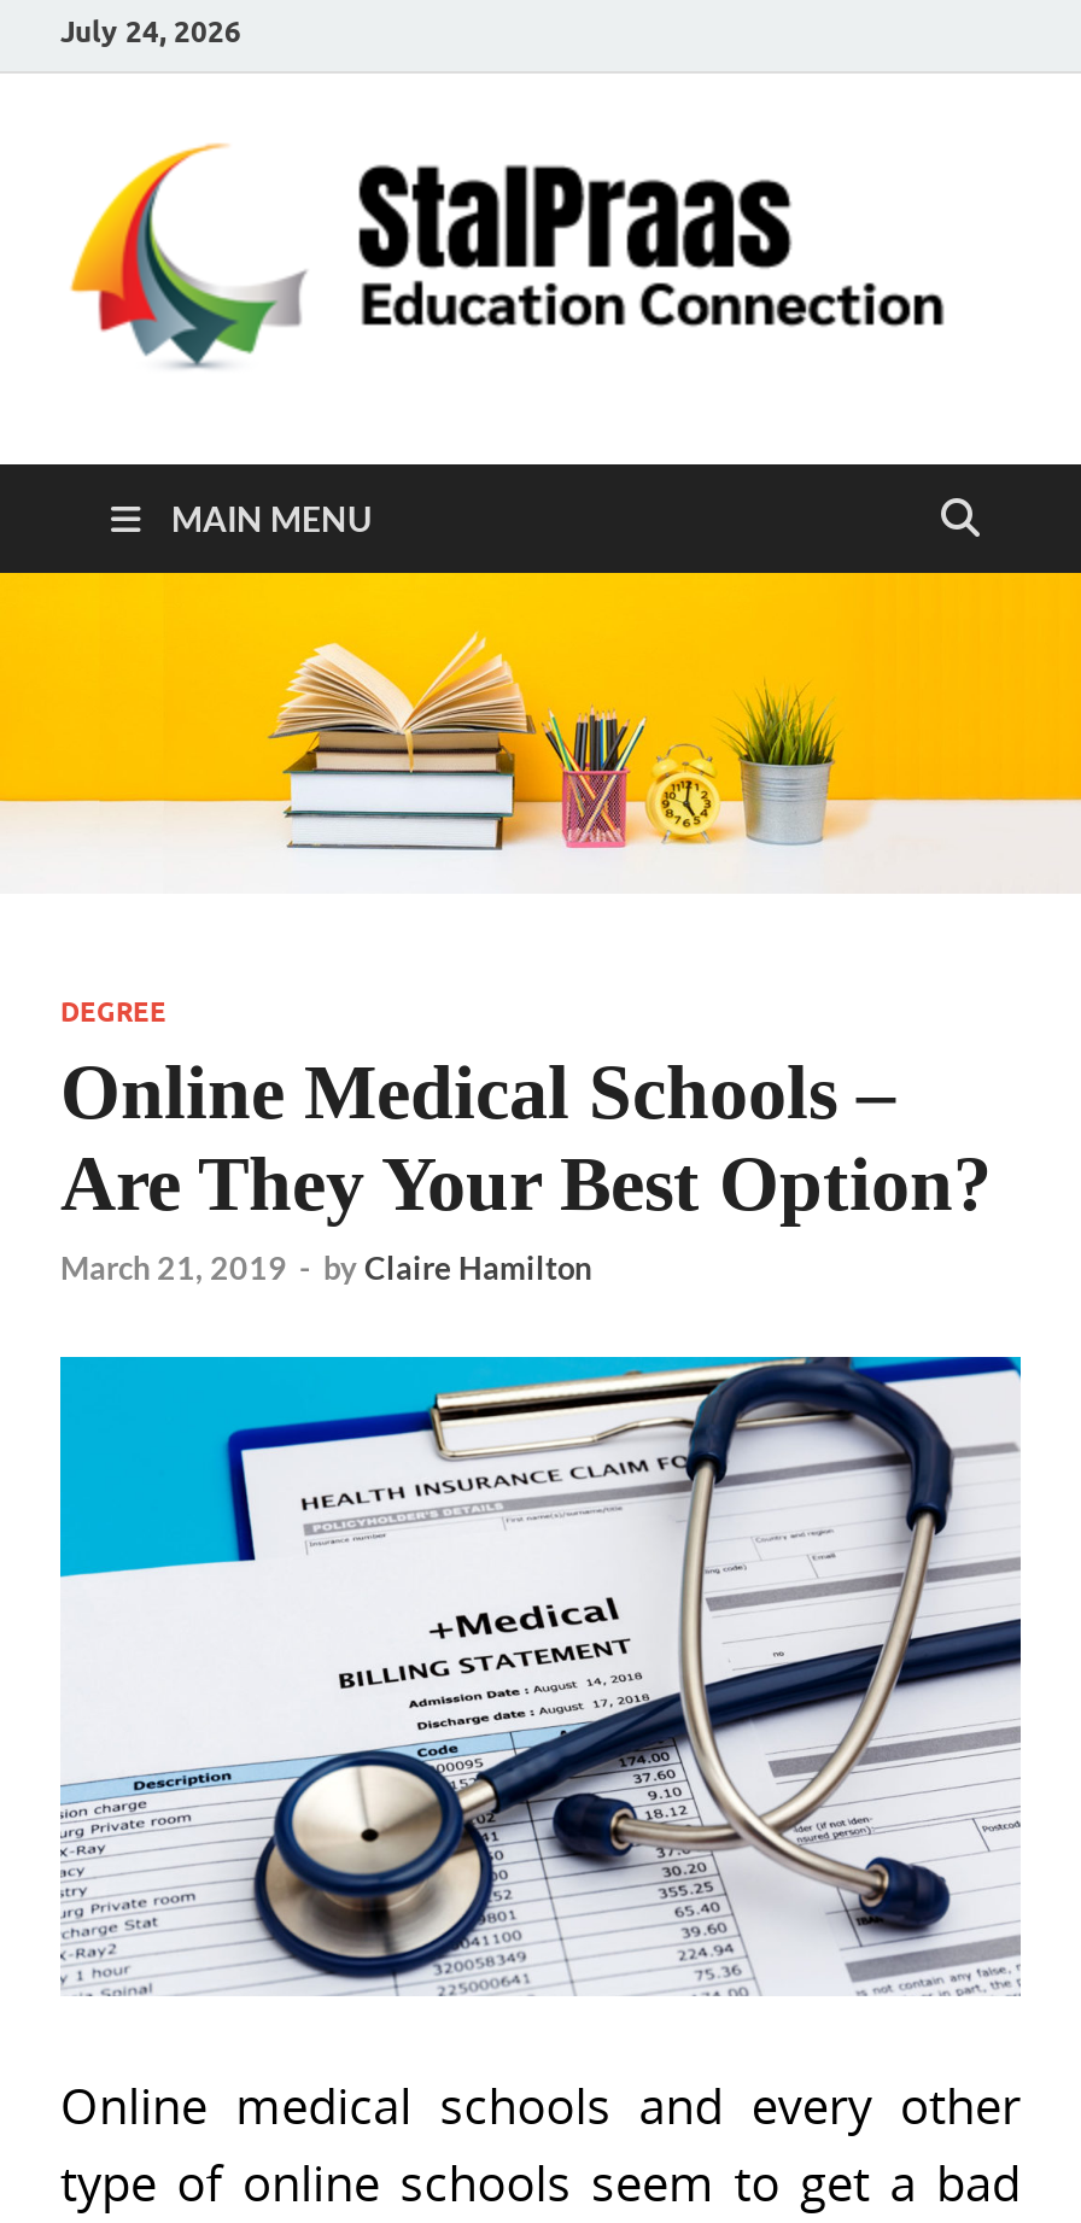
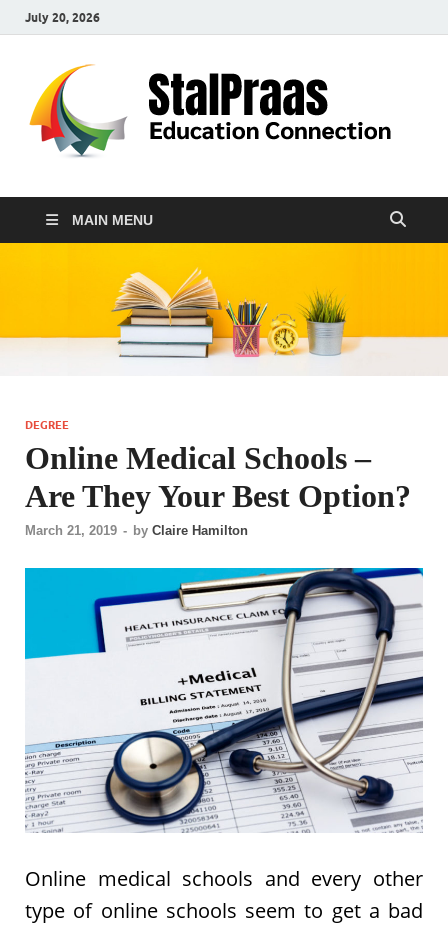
[60,12,241,48] July 24, 2026 -> [25,9,100,24] July 20, 2026

